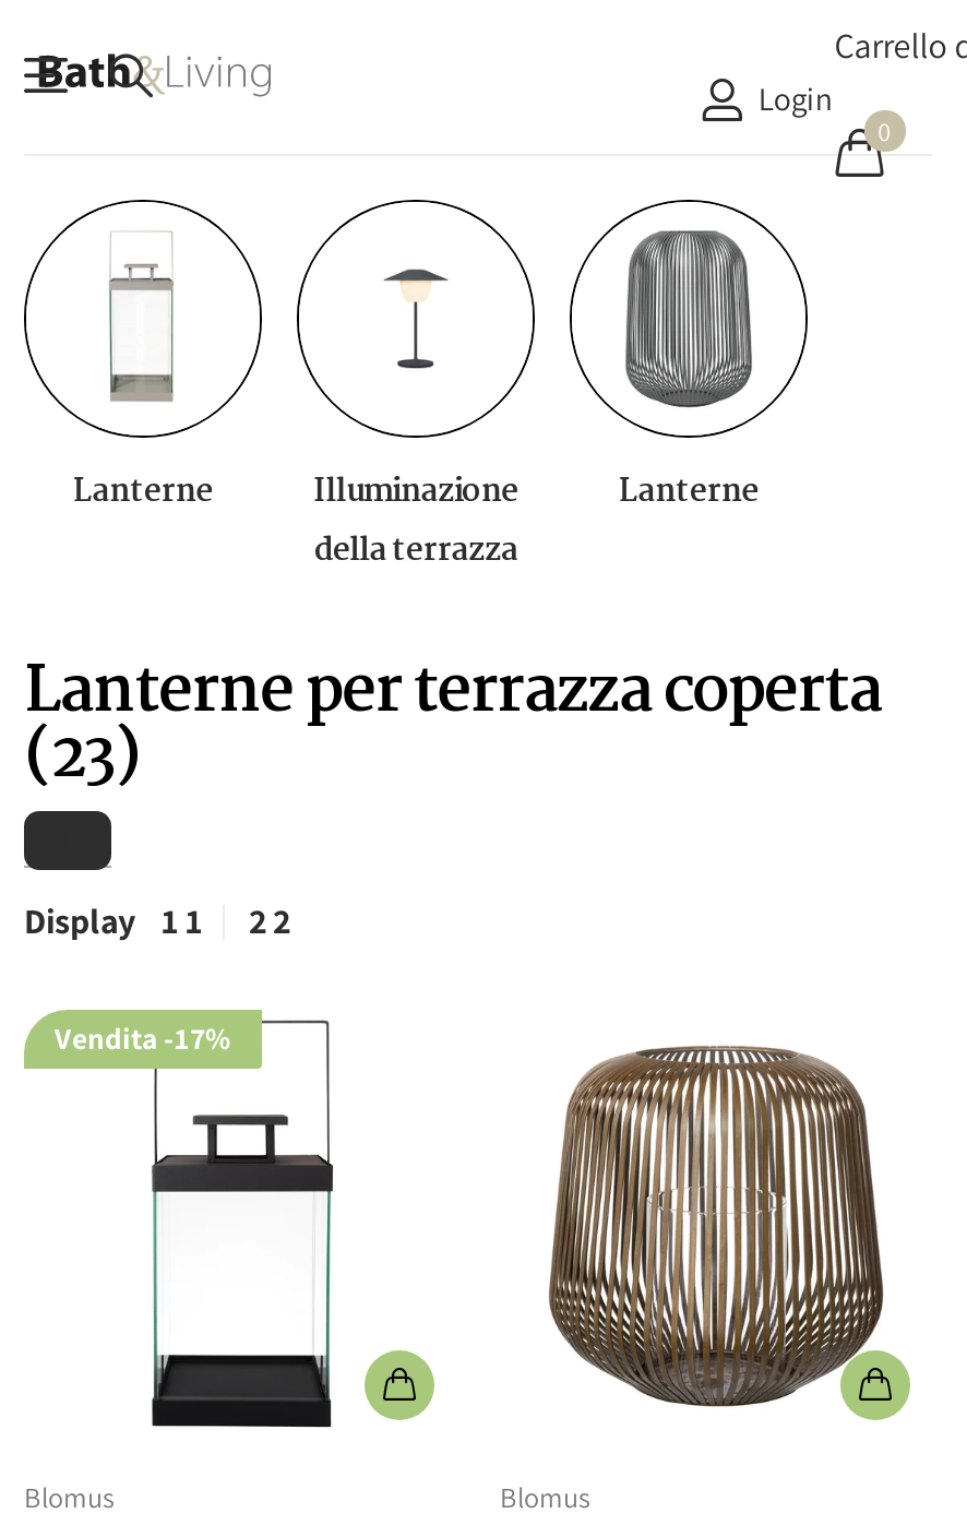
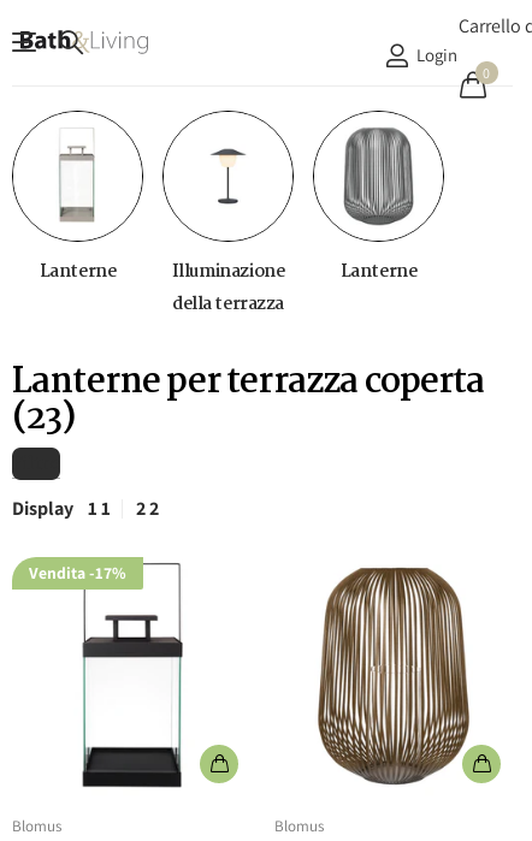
[546,1029,886,1422] [image] -> [302,567,486,786] [image]

